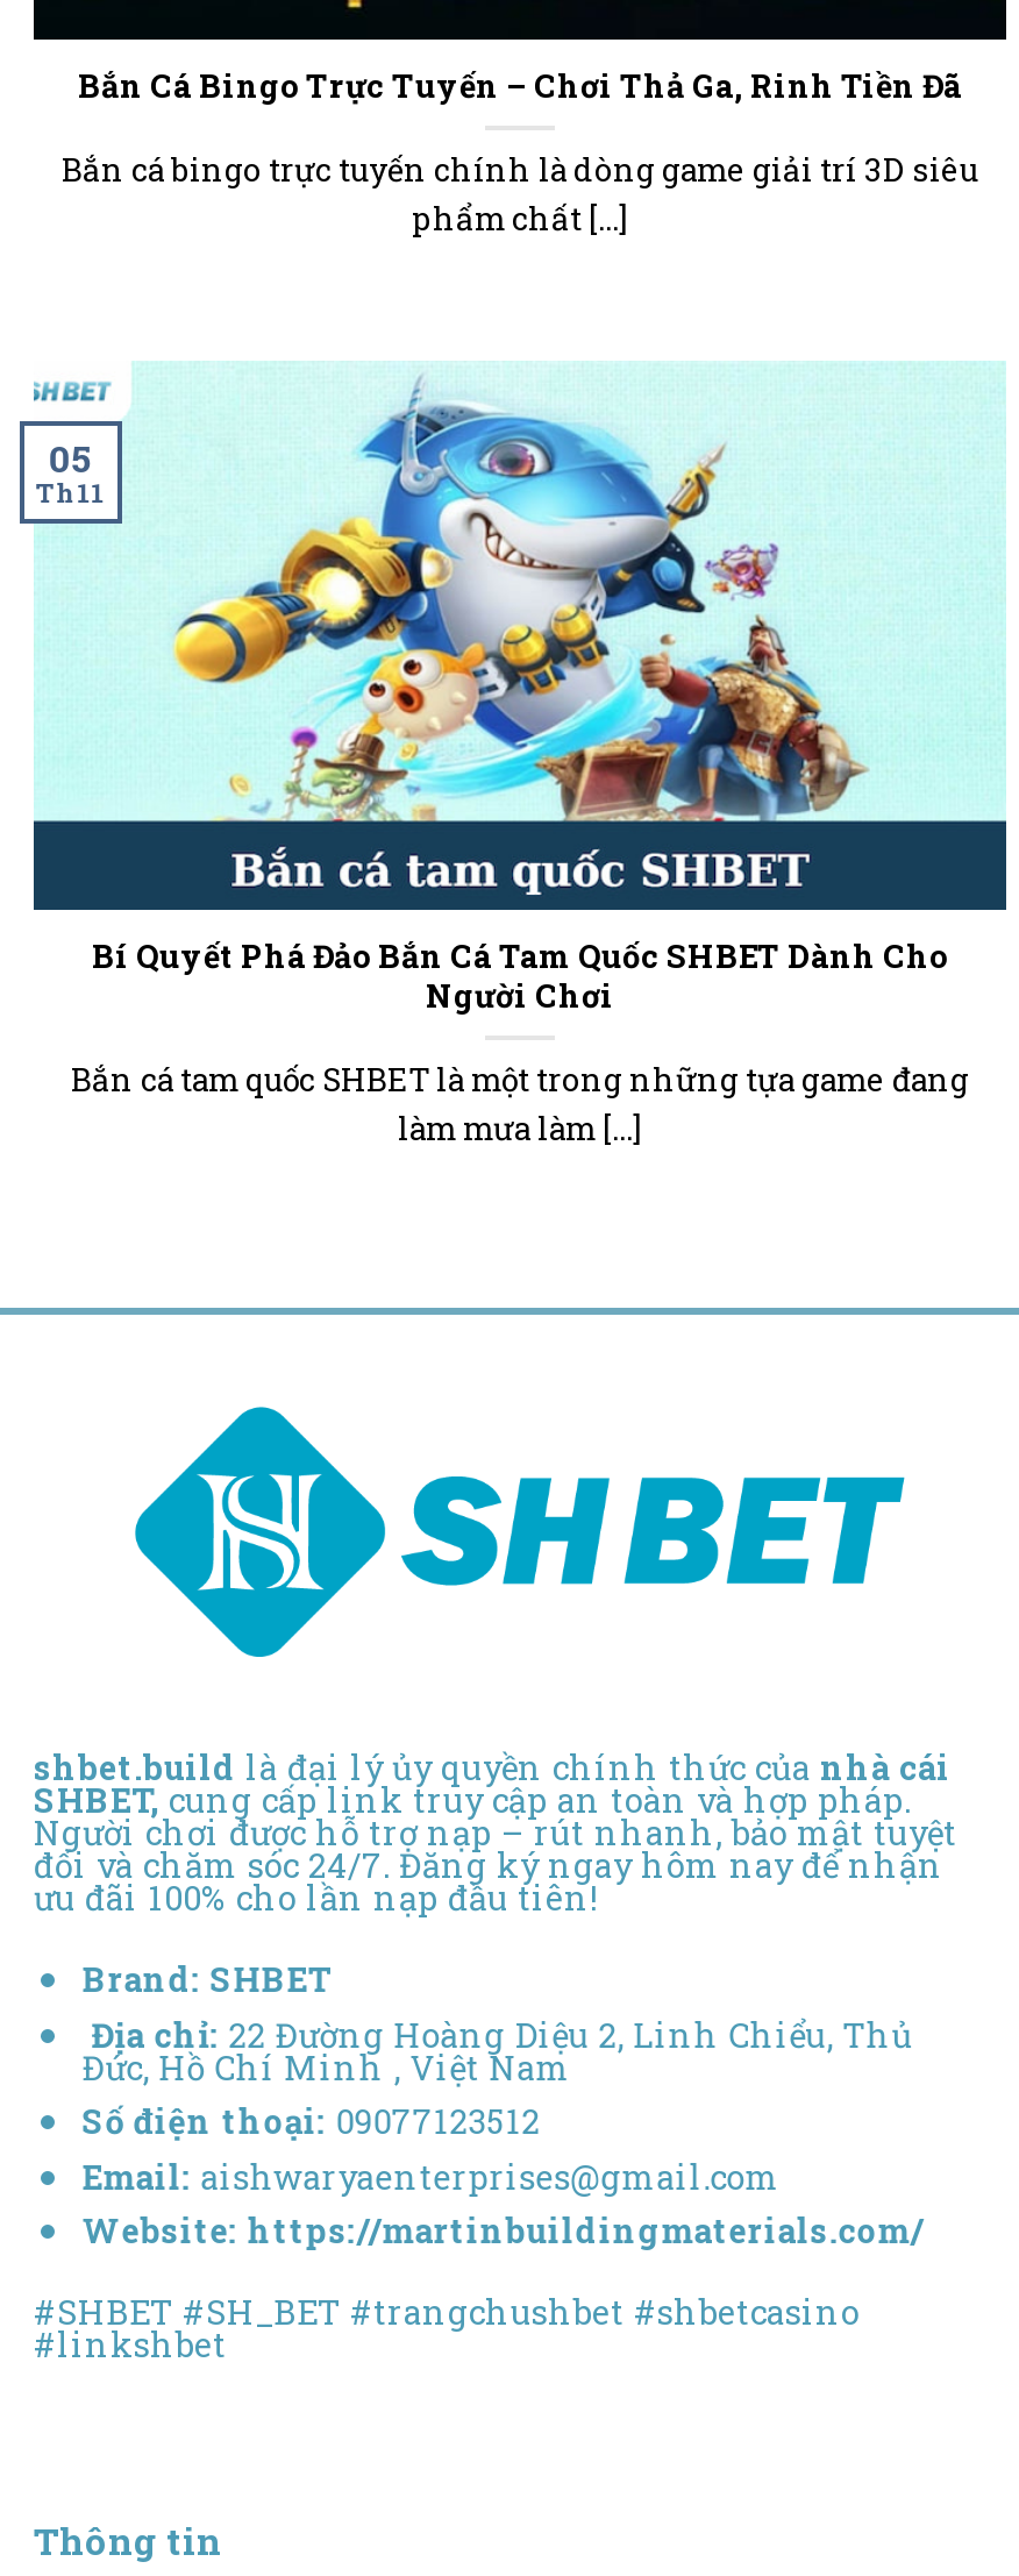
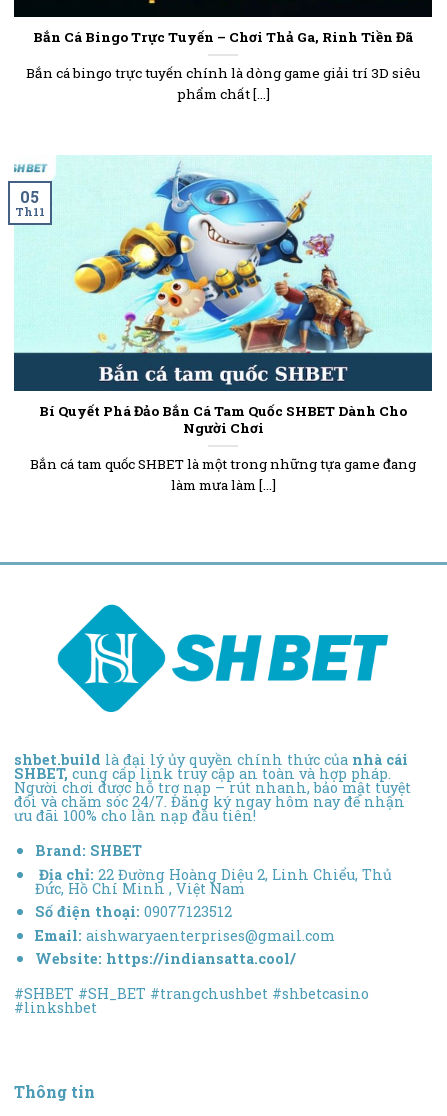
[82,2209,924,2253] Website: https://martinbuildingmaterials.com/ -> [35,949,296,968] Website: https://indiansatta.cool/

